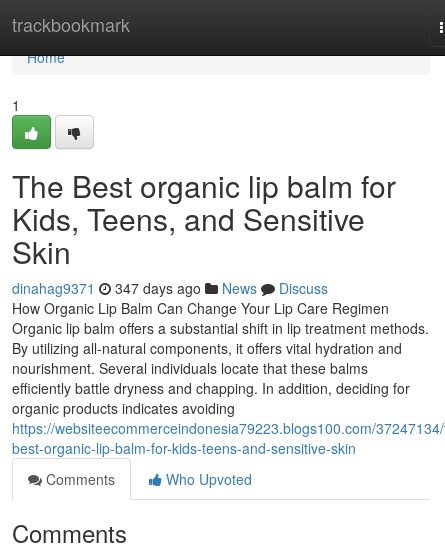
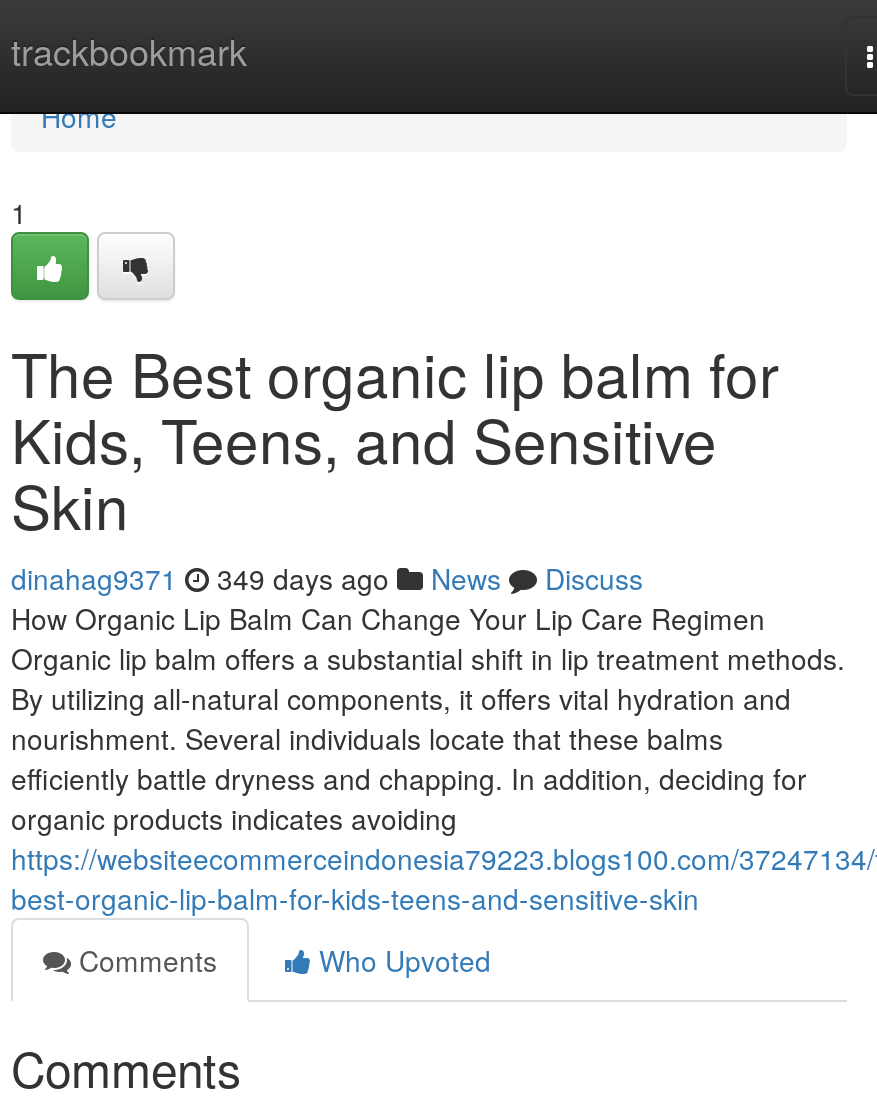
[12,278,328,298] dinahag9371 347 days ago News Discuss -> [11,558,643,598] dinahag9371 349 days ago News Discuss

